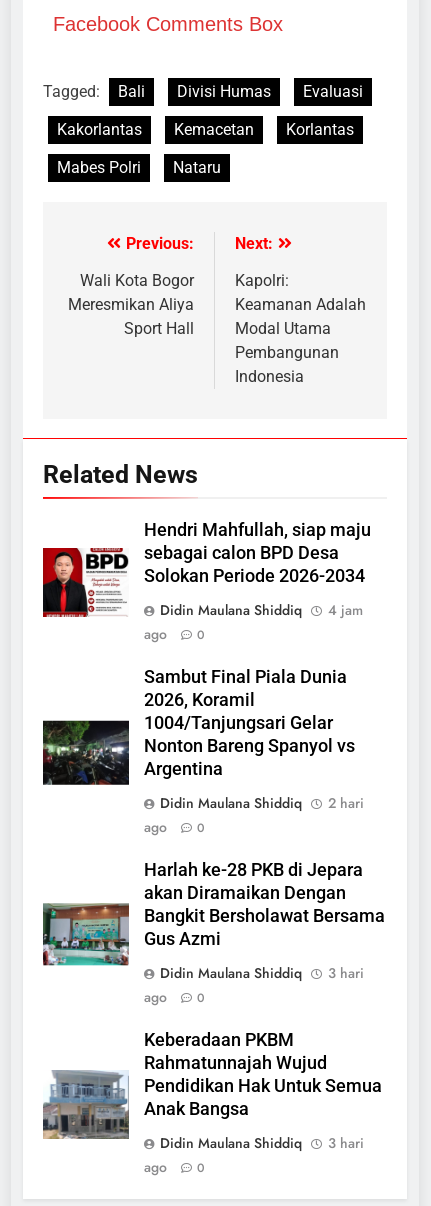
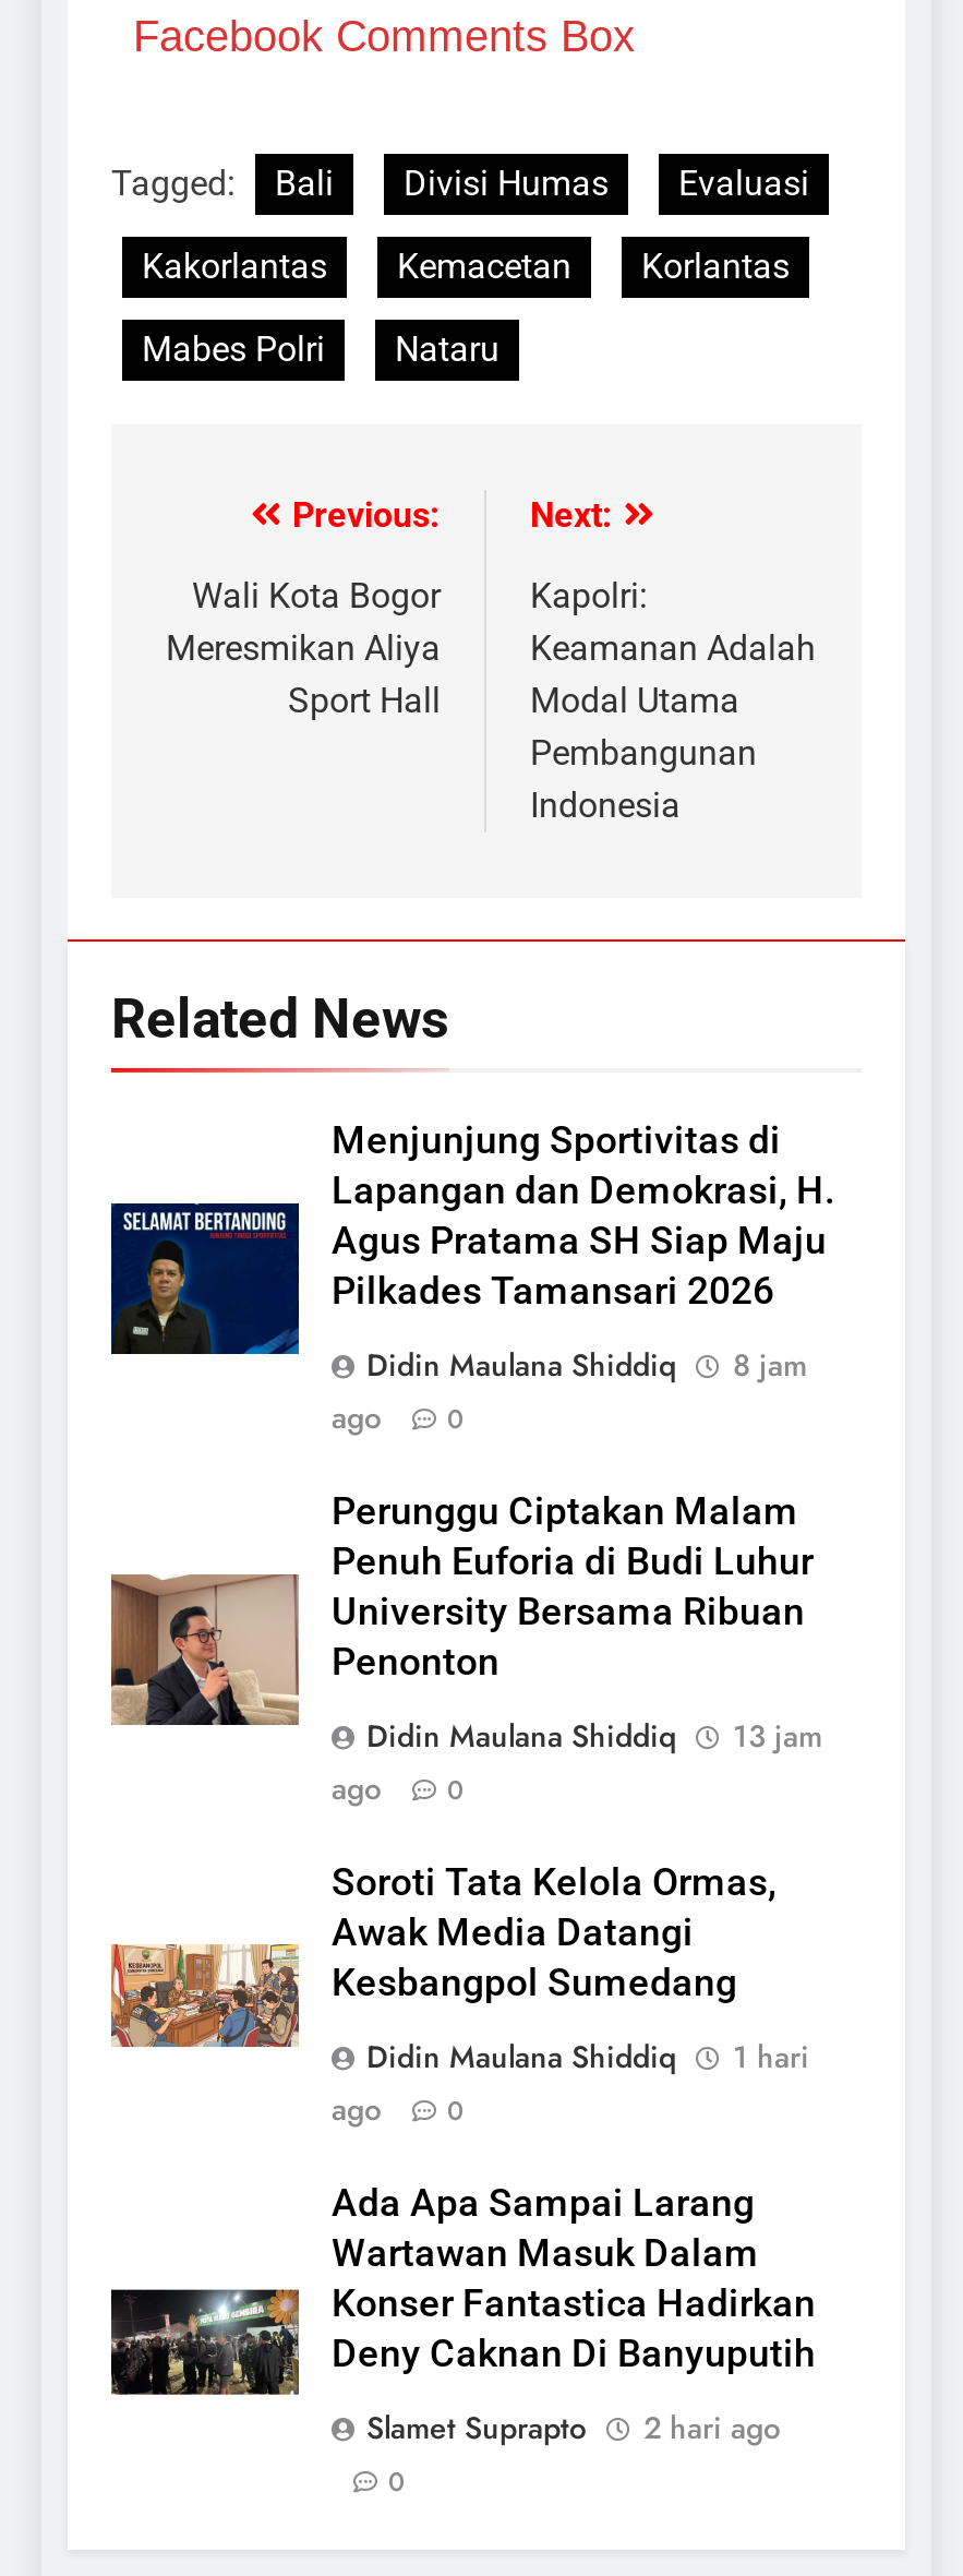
[42,520,371,618] [image] | Hendri Mahfullah, siap maju | sebagai calon BPD Desa | Solokan Periode 2026-2034 -> [109,1118,835,1379] [image] | Menjunjung Sportivitas di | Lapangan dan Demokrasi, H. | Agus Pratama SH Siap Maju | Pilkades Tamansari 2026
moved [144,600,302,644] -> [332,1342,676,1438]: Didin Maulana Shiddiq | ago | 0
[160,600,363,620] Didin Maulana Shiddiq 4 jam -> [366,1342,807,1386] Didin Maulana Shiddiq 8 jam
[42,667,355,786] [image] | Sambut Final Piala Dunia | 2026, Koramil | 1004/Tanjungsari Gelar | Nonton Bareng Spanyol vs | Argentina -> [109,1489,814,1728] [image] | Perunggu Ciptakan Malam | Penuh Euforia di Budi Luhur | University Bersama Ribuan | Penonton
[160,793,364,813] Didin Maulana Shiddiq 2 hari -> [366,1713,822,1757] Didin Maulana Shiddiq 13 jam
[42,860,385,967] [image] | Harlah ke-28 PKB di Jepara | akan Diramaikan Dengan | Bangkit Bersholawat Bersama | Gus Azmi -> [109,1860,777,2049] [image] | Soroti Tata Kelola Ormas, | Awak Media Datangi | Kesbangpol Sumedang
[160,963,364,983] Didin Maulana Shiddiq 3 hari -> [366,2034,809,2078] Didin Maulana Shiddiq 1 hari
[42,1030,382,1140] [image] | Keberadaan PKBM | Rahmatunnajah Wujud | Pendidikan Hak Untuk Semua | Anak Bangsa -> [109,2180,816,2418] [image] | Ada Apa Sampai Larang | Wartawan Masuk Dalam | Konser Fantastica Hadirkan | Deny Caknan Di Banyuputih
[144,1133,364,1177] Didin Maulana Shiddiq | 3 hari | ago -> [366,2405,781,2449] Slamet Suprapto | 2 hari ago

